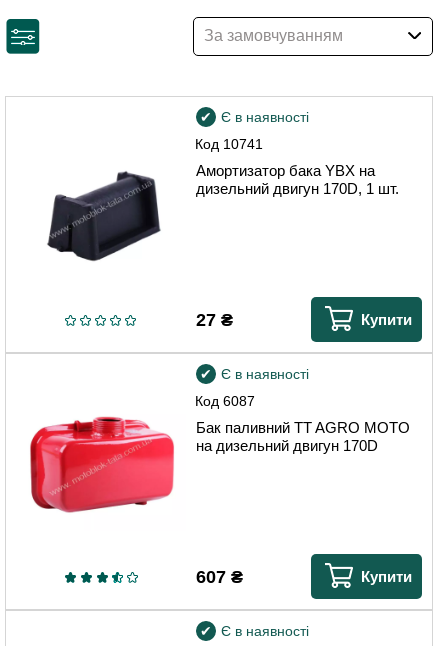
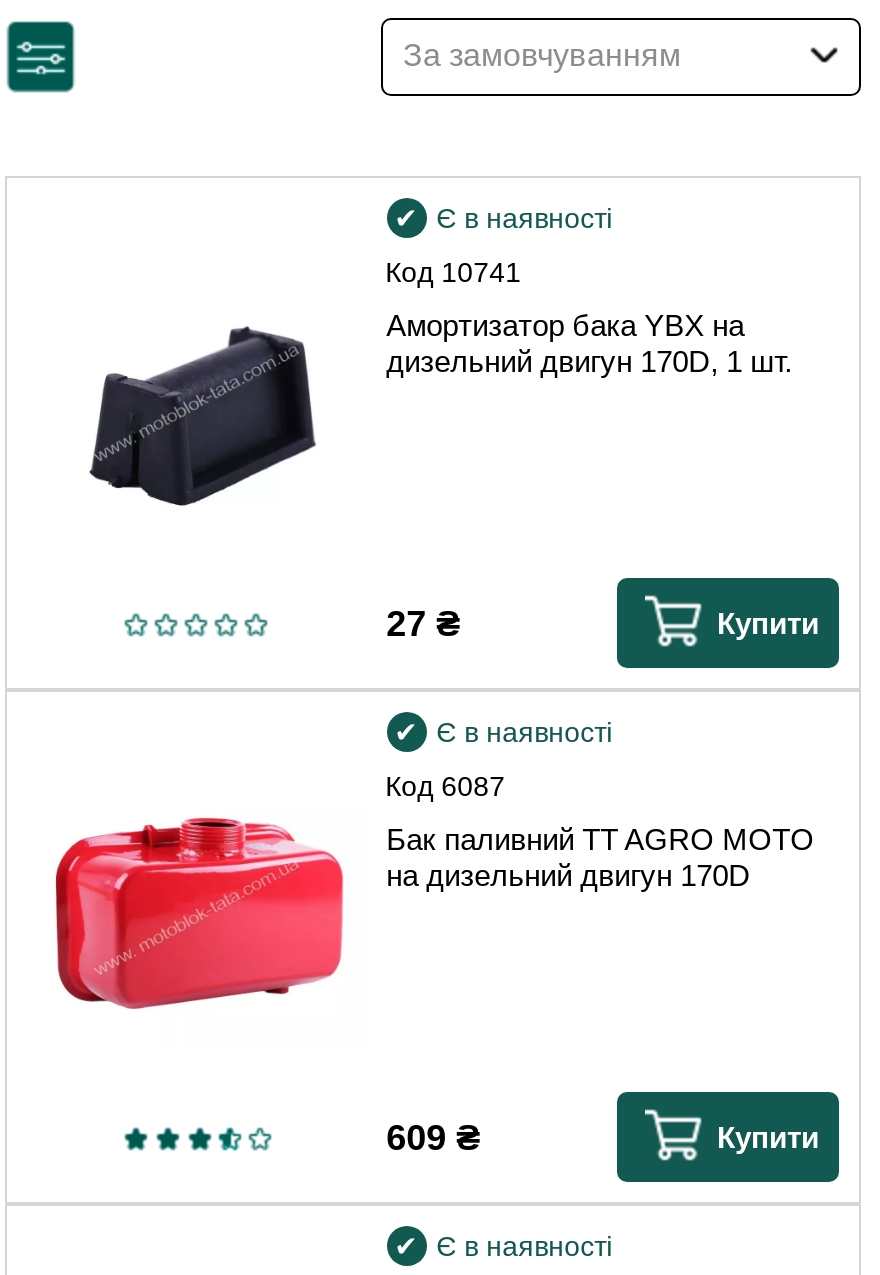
[196,566,243,586] 607 ₴ -> [386,1117,480,1157] 609 ₴

